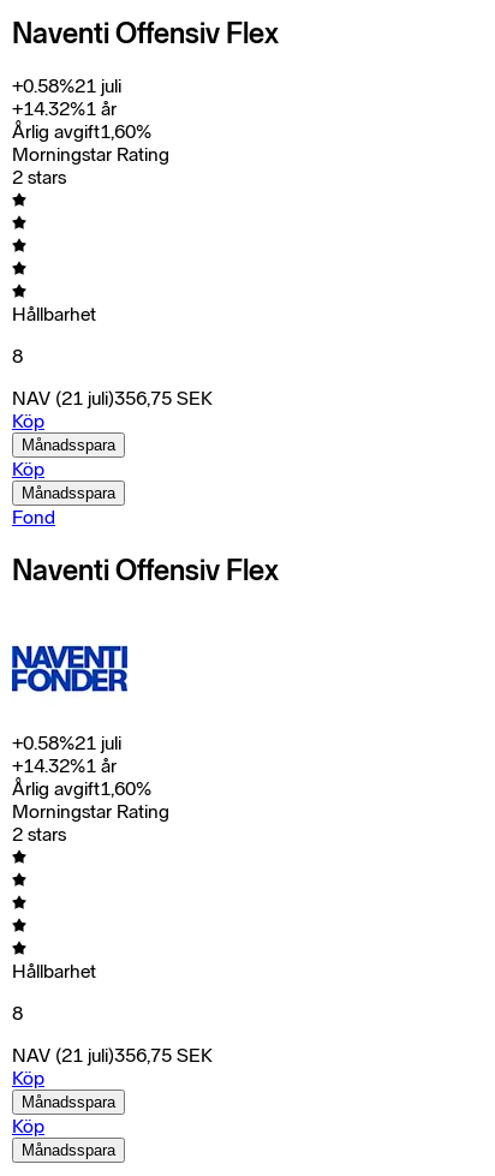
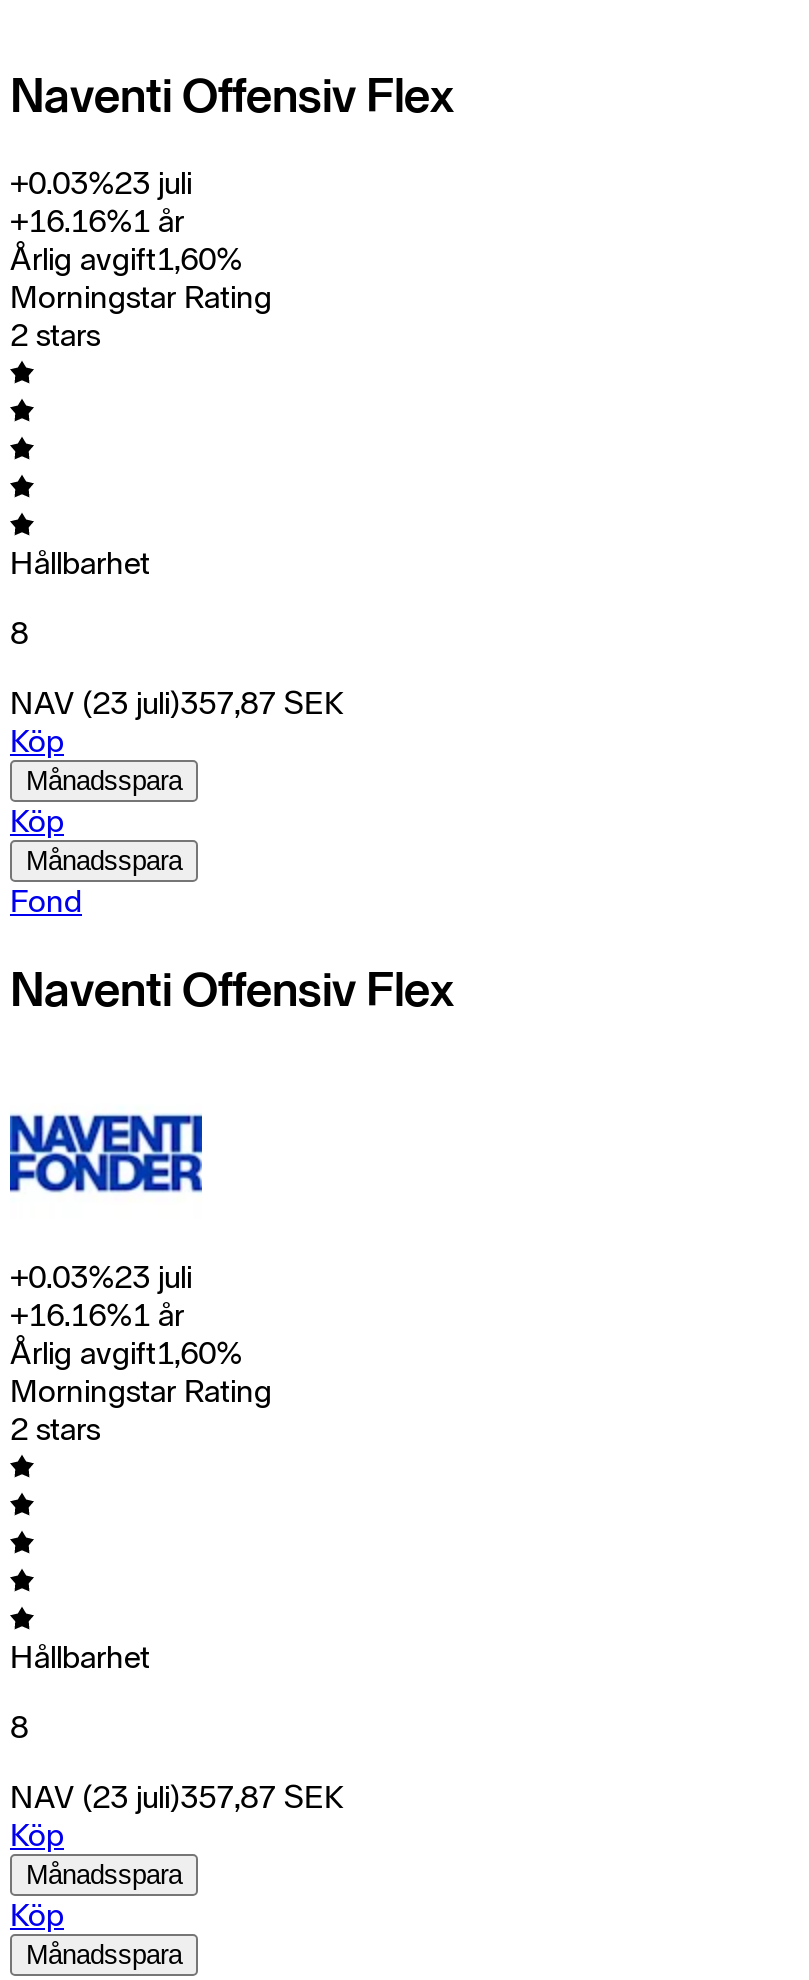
[12,74,121,97] +0.58%21 juli -> [10,164,192,202] +0.03%23 juli
[12,97,117,120] +14.32%1 år -> [10,202,184,240] +16.16%1 år
[12,387,213,409] NAV (21 juli)356,75 SEK -> [10,684,344,722] NAV (23 juli)357,87 SEK
[12,731,121,754] +0.58%21 juli -> [10,1257,192,1295] +0.03%23 juli
[12,754,117,777] +14.32%1 år -> [10,1295,184,1333] +16.16%1 år
[12,1043,213,1066] NAV (21 juli)356,75 SEK -> [10,1777,344,1815] NAV (23 juli)357,87 SEK

